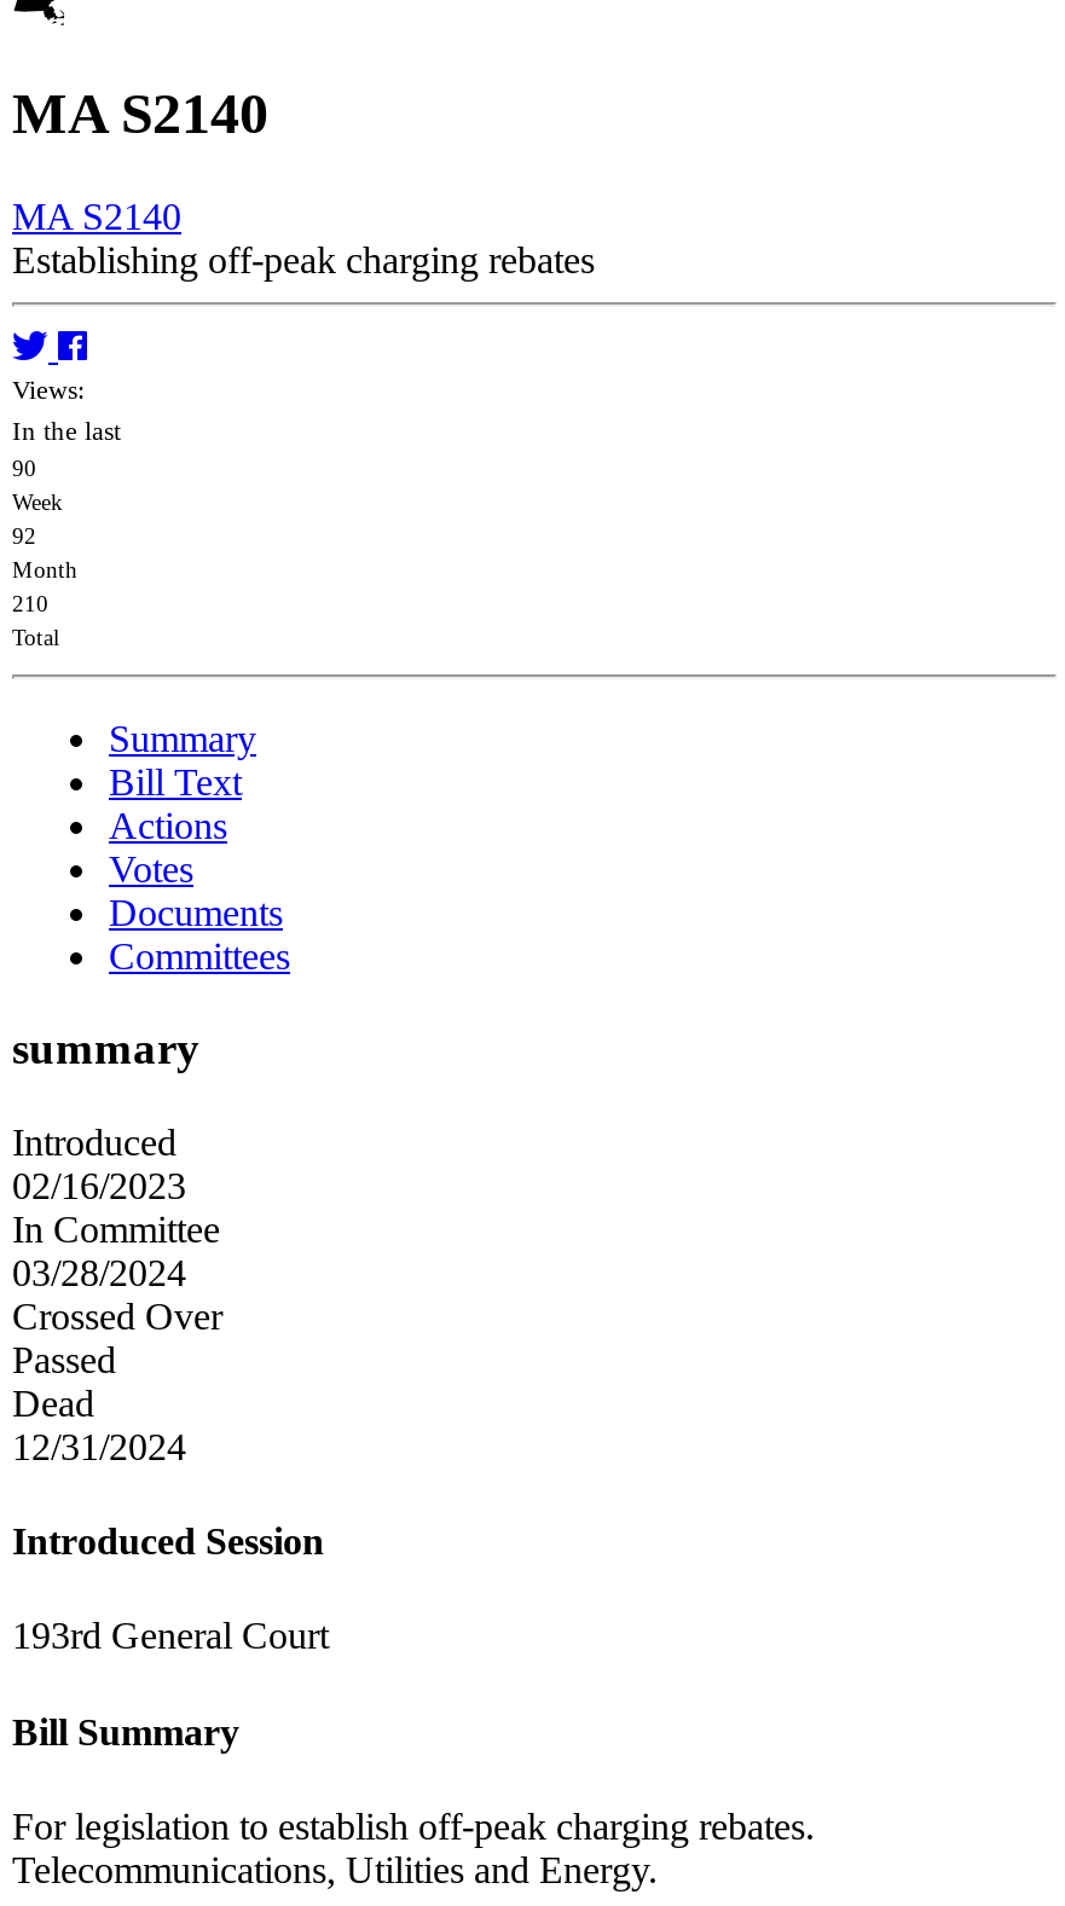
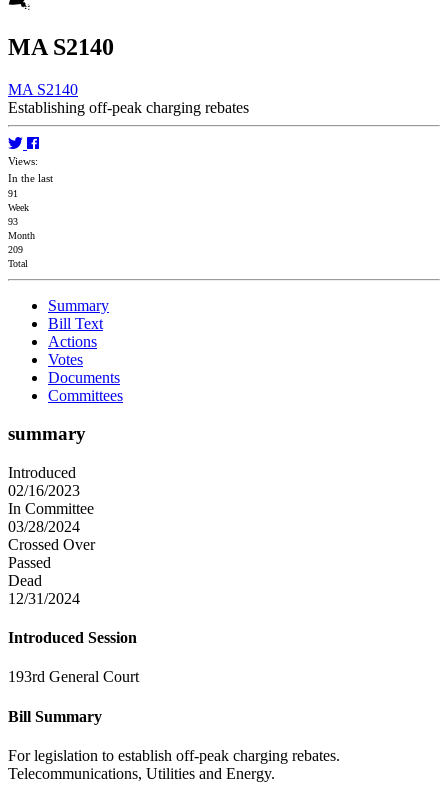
[12,453,36,480] 90 -> [8,187,18,198] 91
[12,521,36,548] 92 -> [8,215,18,226] 93
[12,589,48,615] 210 -> [8,243,23,254] 209

